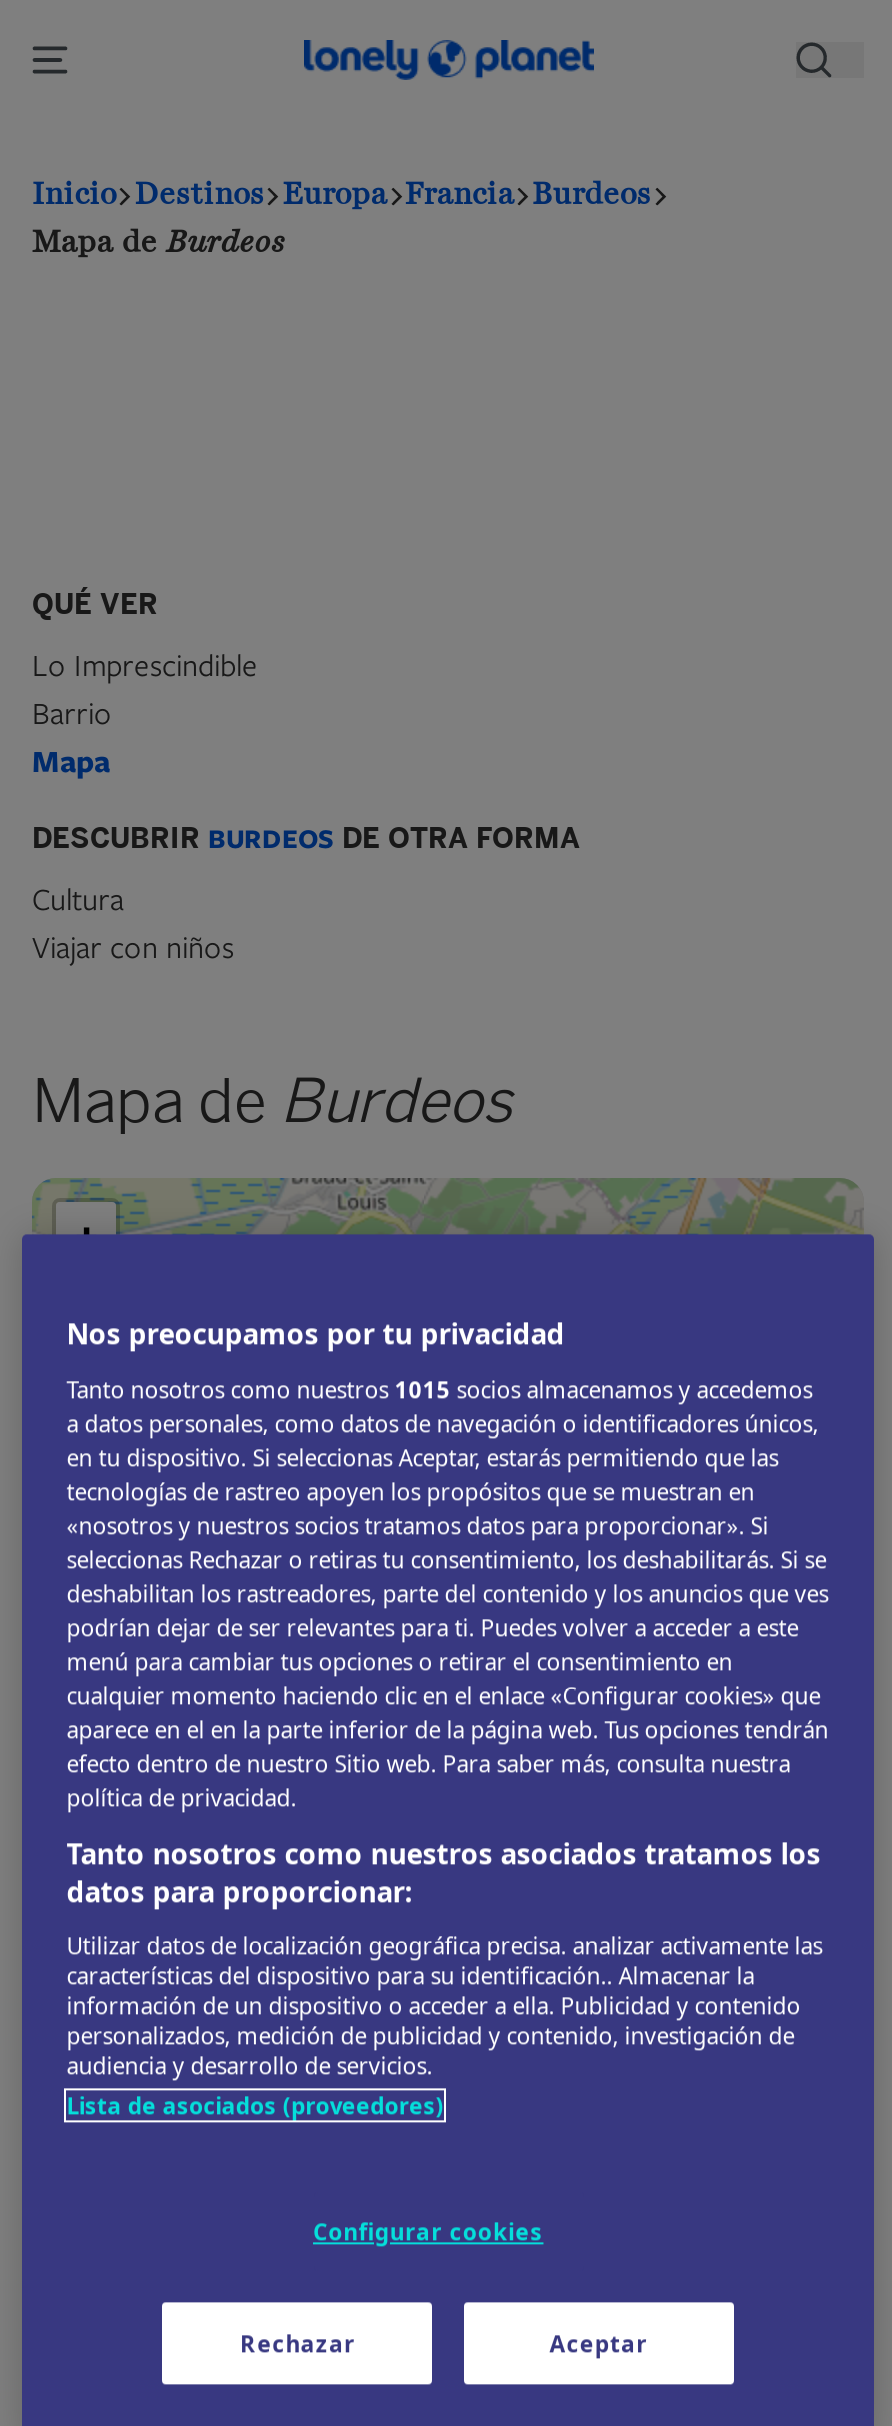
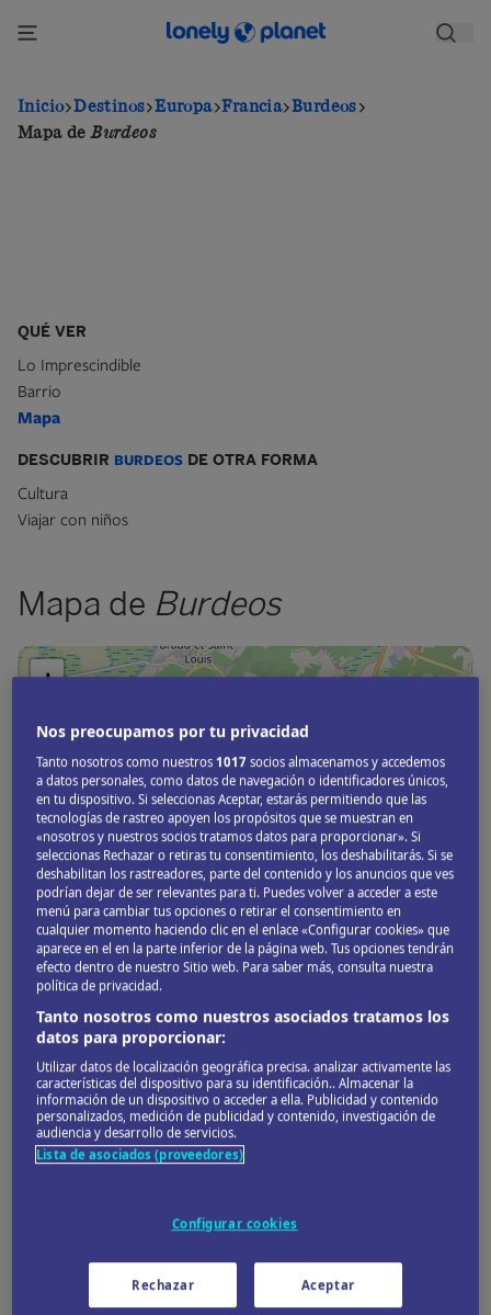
[66,1374,812,1404] Tanto nosotros como nuestros 1015 socios almacenamos y accedemos -> [36,753,445,770] Tanto nosotros como nuestros 1017 socios almacenamos y accedemos

